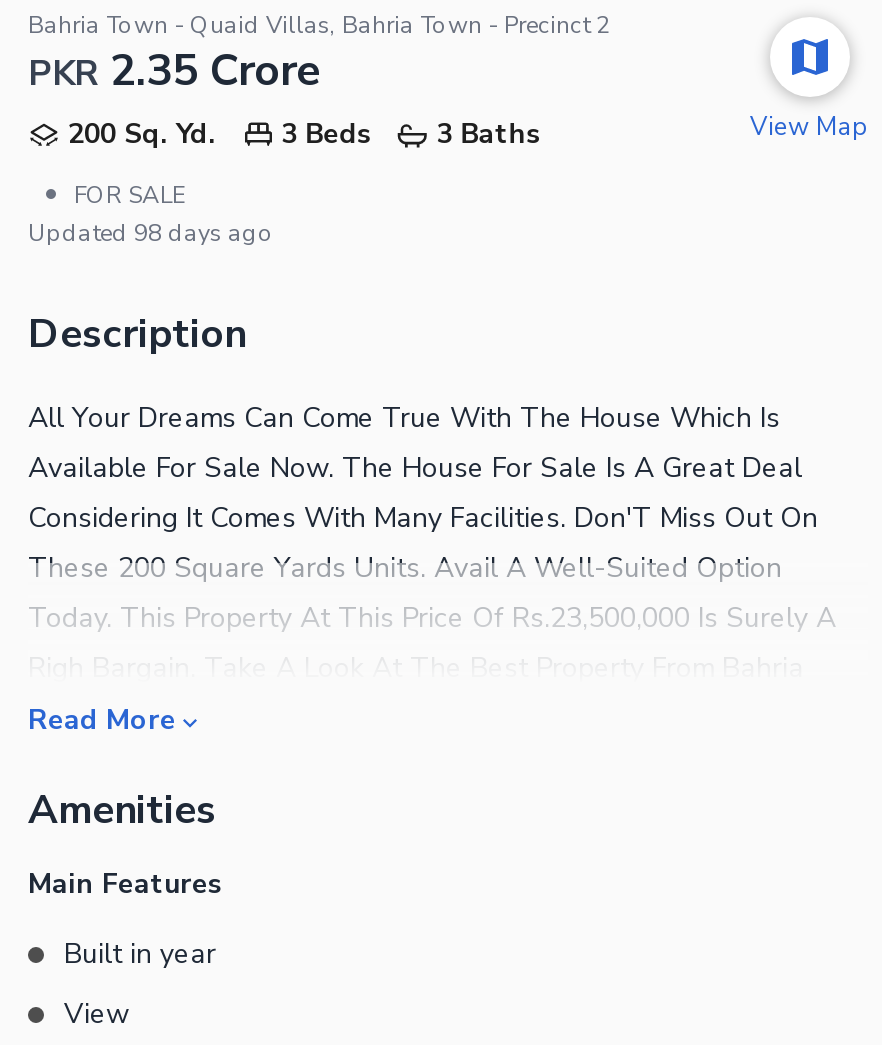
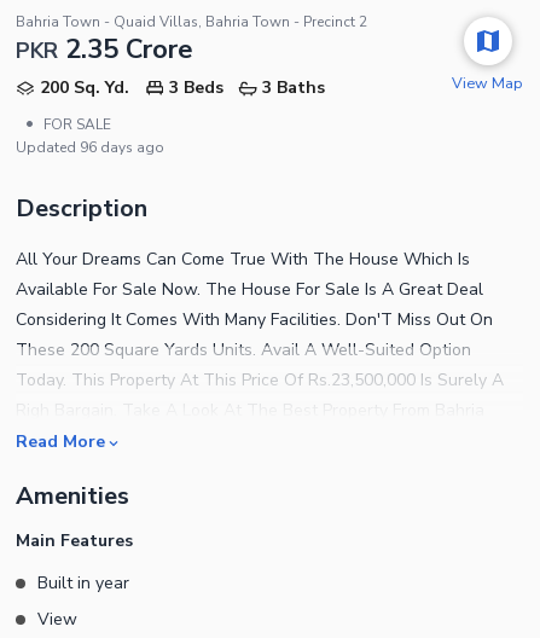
[28,217,274,249] Updated 98 days ago -> [16,138,164,157] Updated 96 days ago

